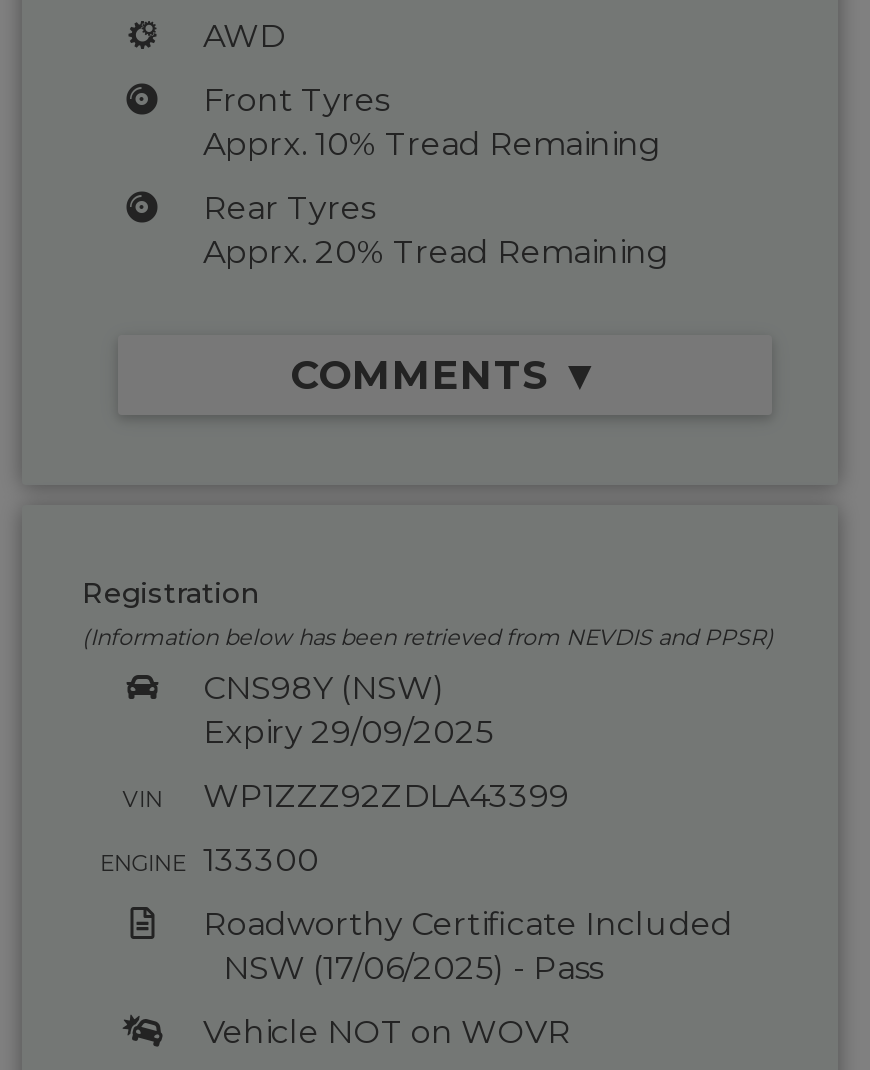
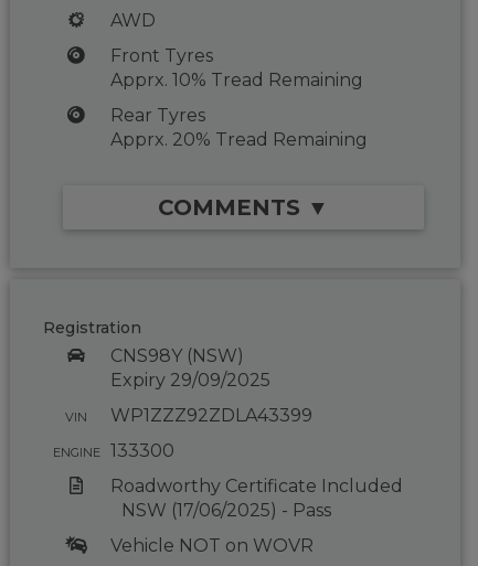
[82,624,774,652] (Information below has been retrieved from NEVDIS and PPSR) -> none

